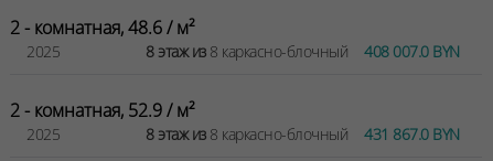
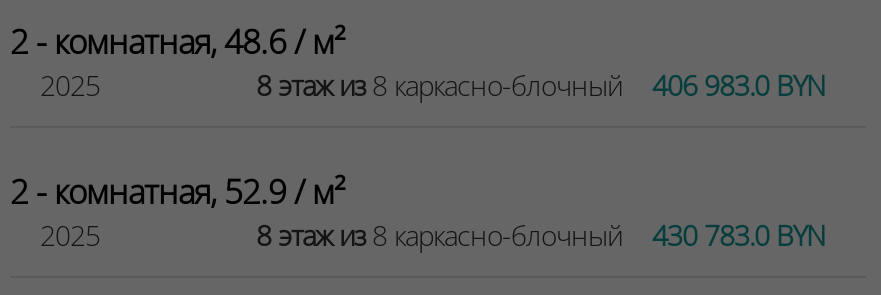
[146,41,459,62] 8 этаж из 8 каркасно-блочный 408 007.0 BYN -> [256,65,825,103] 8 этаж из 8 каркасно-блочный 406 983.0 BYN
[146,123,459,144] 8 этаж из 8 каркасно-блочный 431 867.0 BYN -> [256,215,825,253] 8 этаж из 8 каркасно-блочный 430 783.0 BYN

